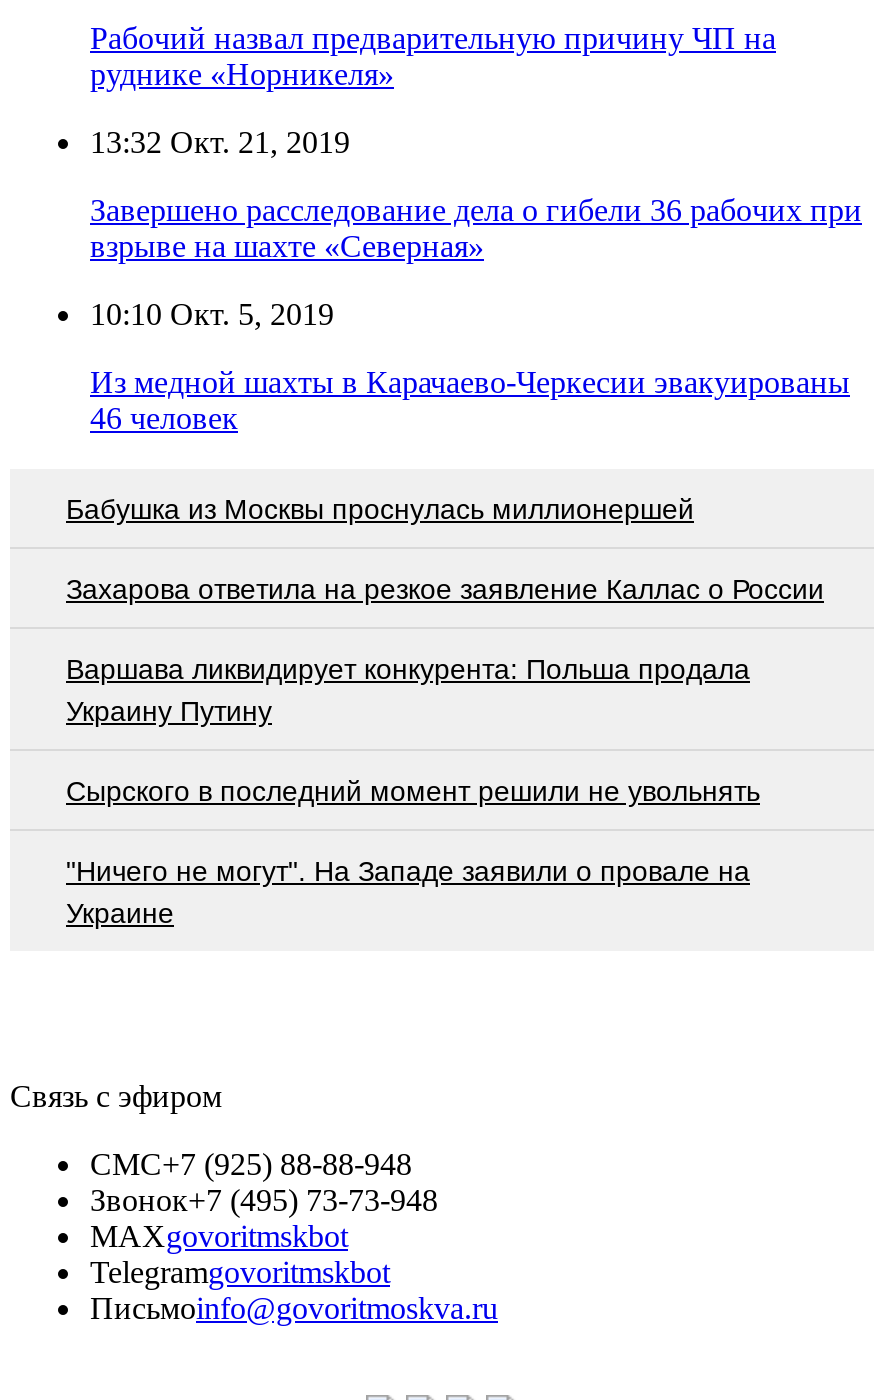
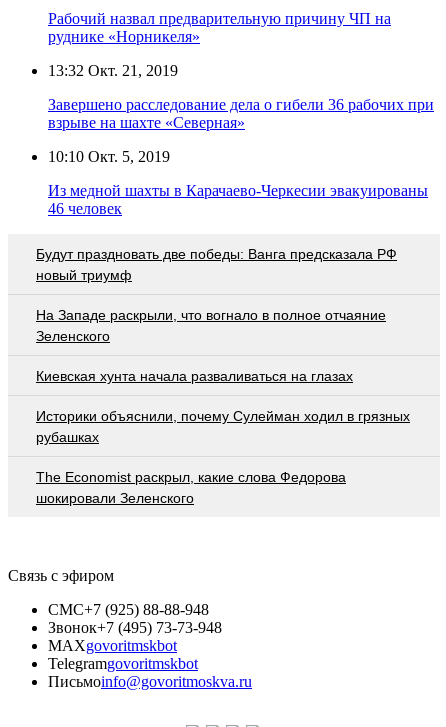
[66,493,694,525] Бабушка из Москвы проснулась миллионершей -> [36,246,397,283] Будут праздновать две победы: Ванга предсказала РФ | новый триумф
[66,573,824,605] Захарова ответила на резкое заявление Каллас о России -> [36,307,386,344] На Западе раскрыли, что вогнало в полное отчаяние | Зеленского
[66,653,750,727] Варшава ликвидирует конкурента: Польша продала | Украину Путину -> [36,368,353,384] Киевская хунта начала разваливаться на глазах
[66,775,760,807] Сырского в последний момент решили не увольнять -> [36,408,410,445] Историки объяснили, почему Сулейман ходил в грязных | рубашках
[66,855,750,929] "Ничего не могут". На Западе заявили о провале на | Украине -> [36,469,346,506] The Economist раскрыл, какие слова Федорова | шокировали Зеленского

